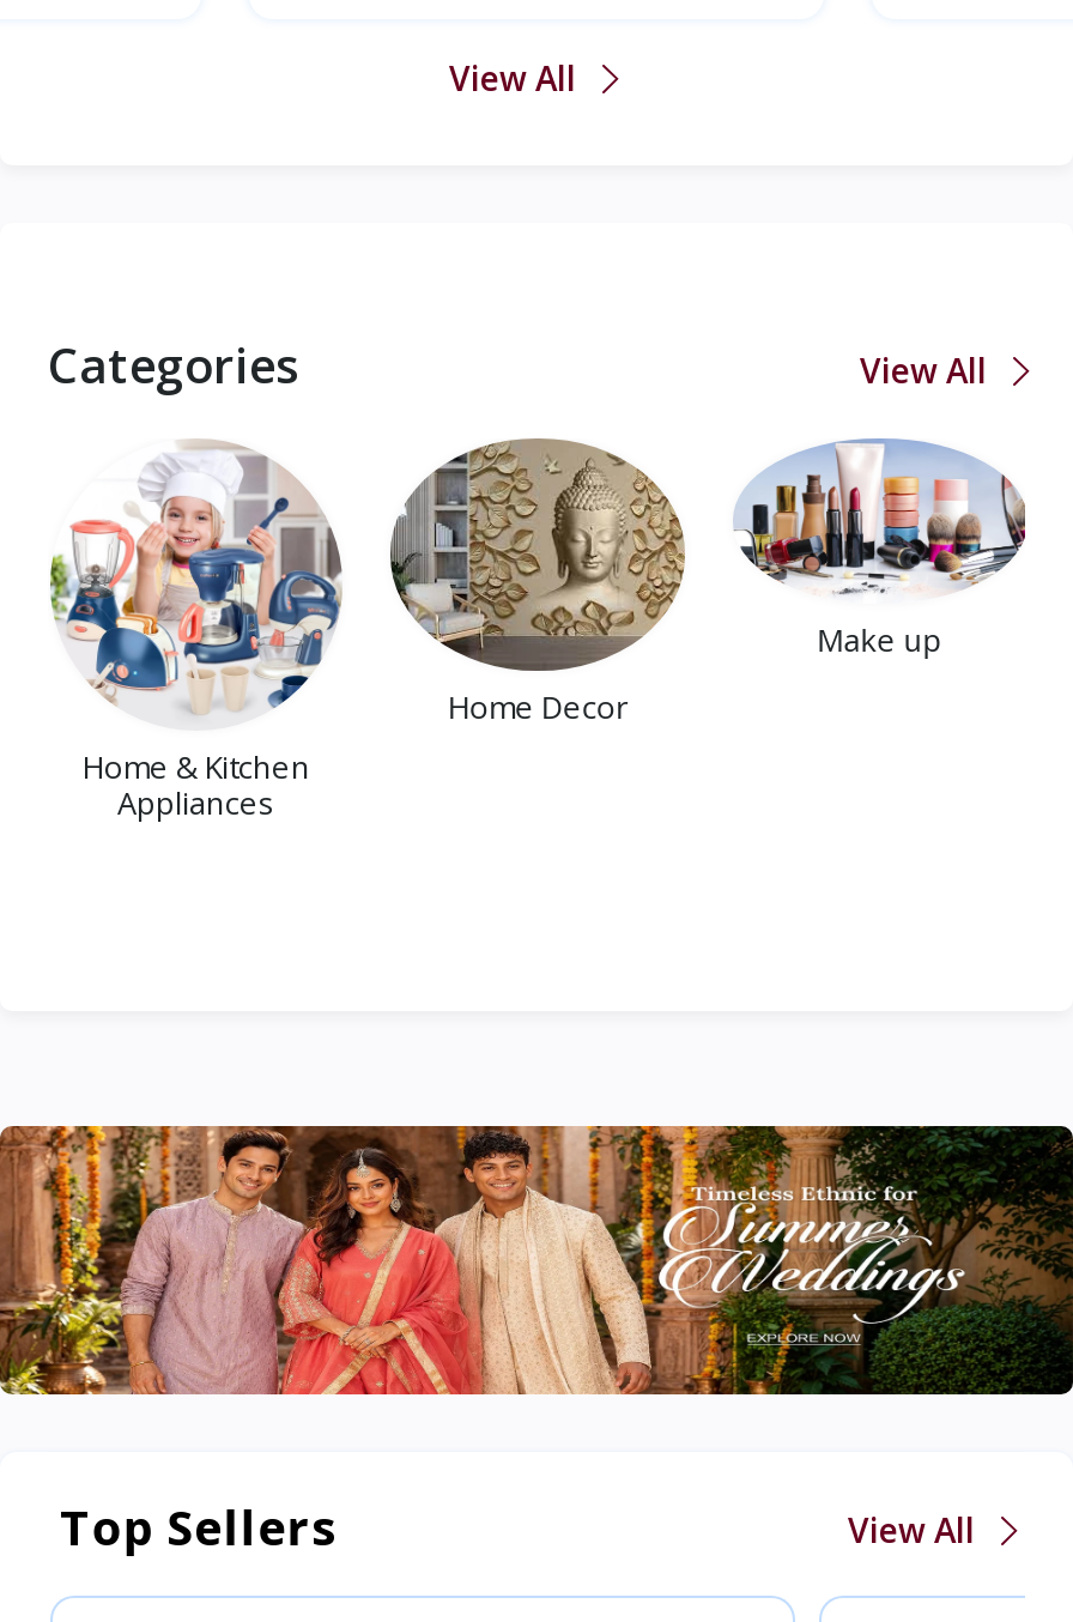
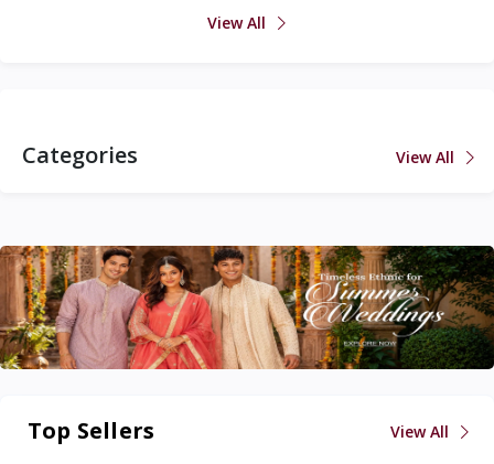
[48,438,345,825] [image] | Home & Kitchen | Appliances -> none
[388,436,687,728] [image] | Home Decor -> none
[733,438,1027,661] [image] | Make up -> none

